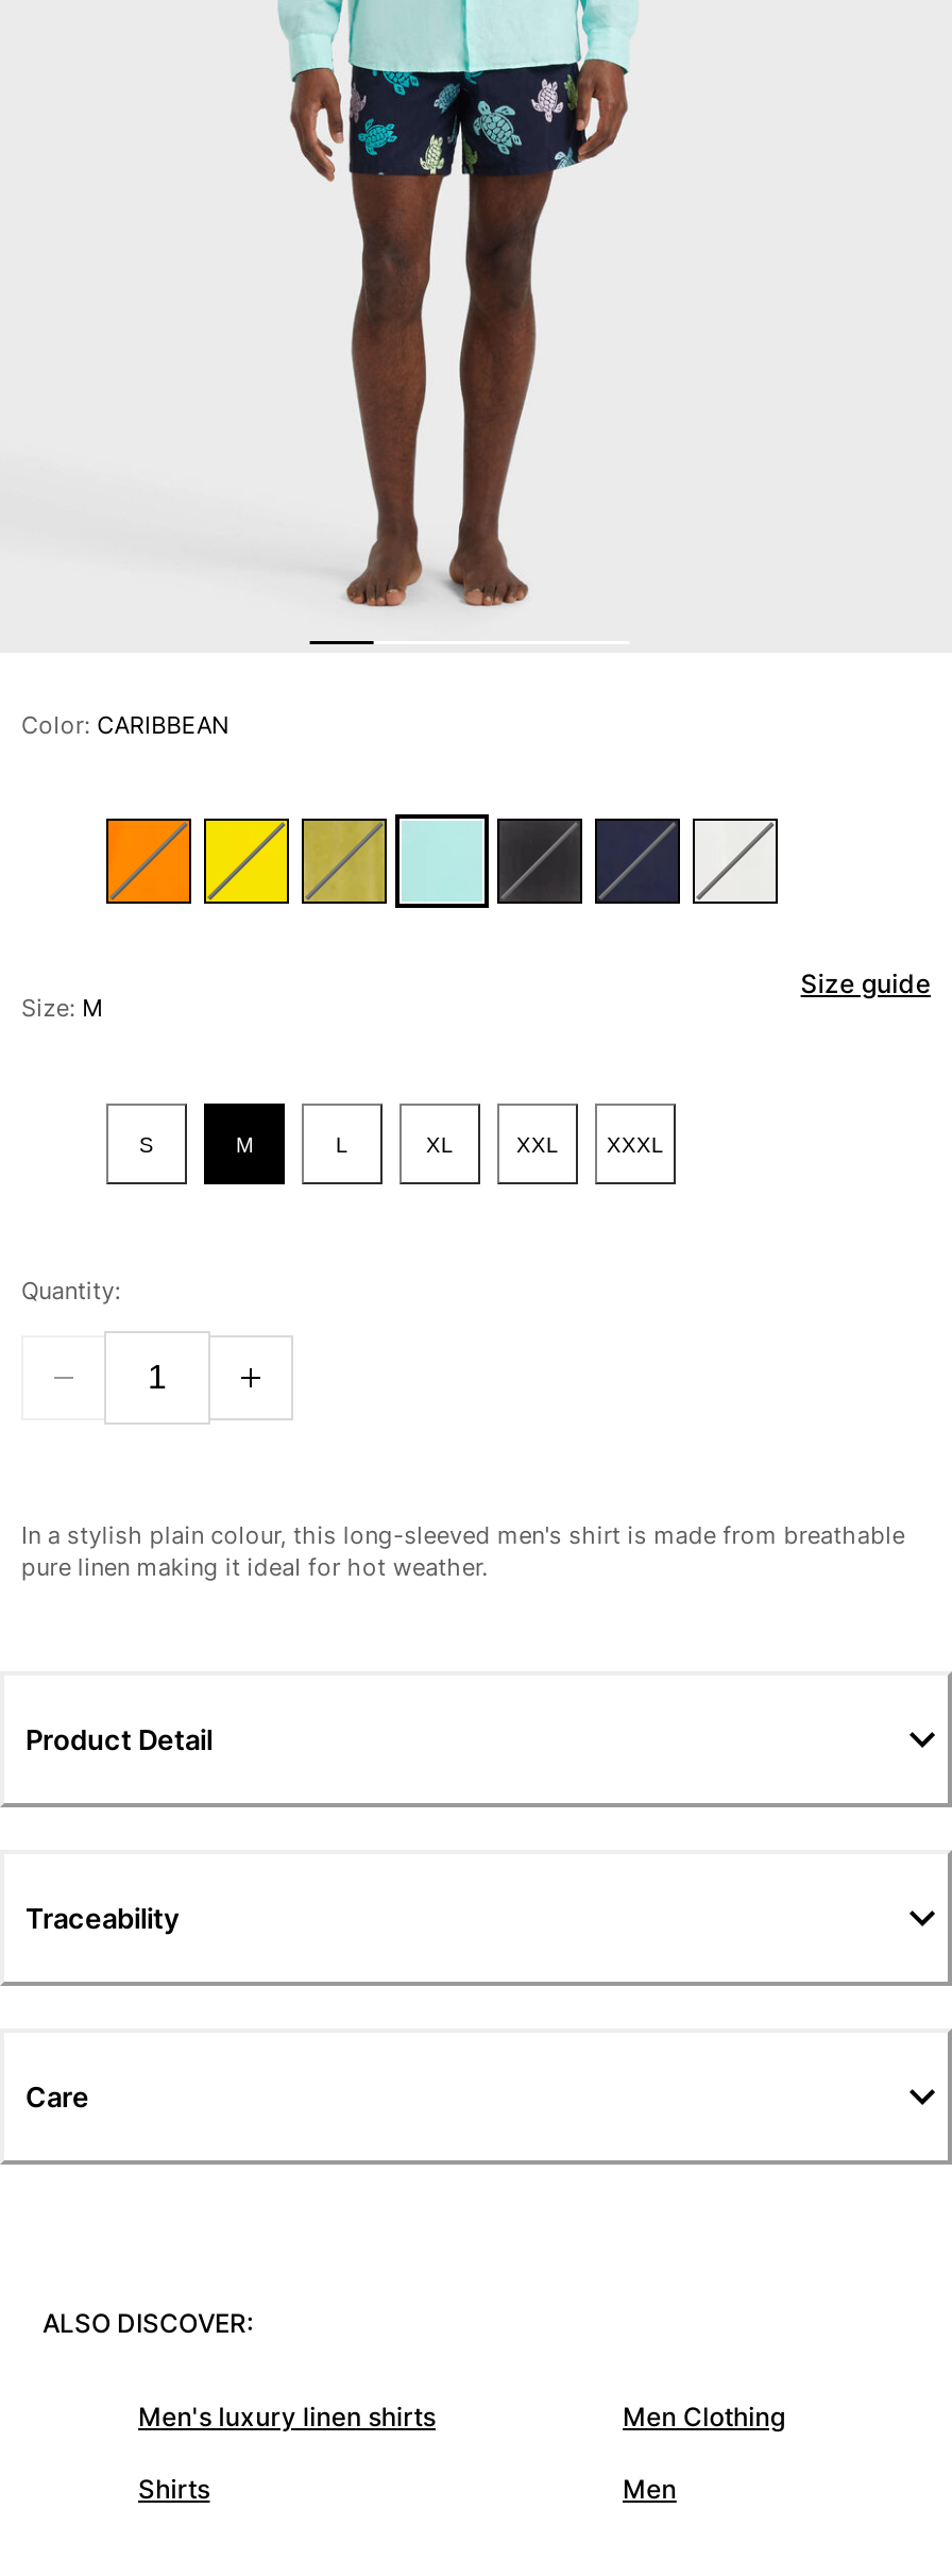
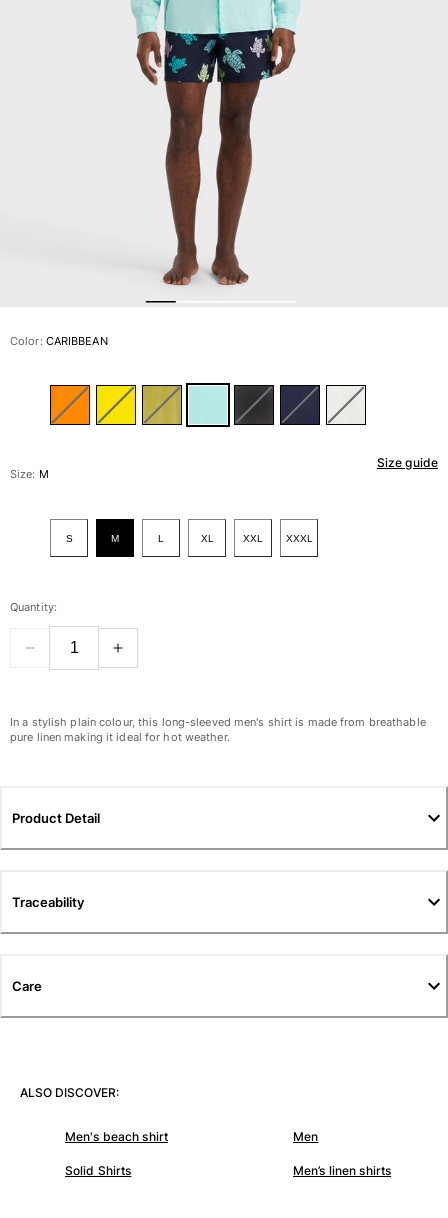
[138,2400,785,2504] Men's luxury linen shirts | Men Clothing | Shirts -> [65,1129,168,1144] Men's beach shirt
none -> [65,1163,391,1178] Solid Shirts | Men’s linen shirts
moved [623,2472,677,2504] -> [293,1129,318,1144]: Men

